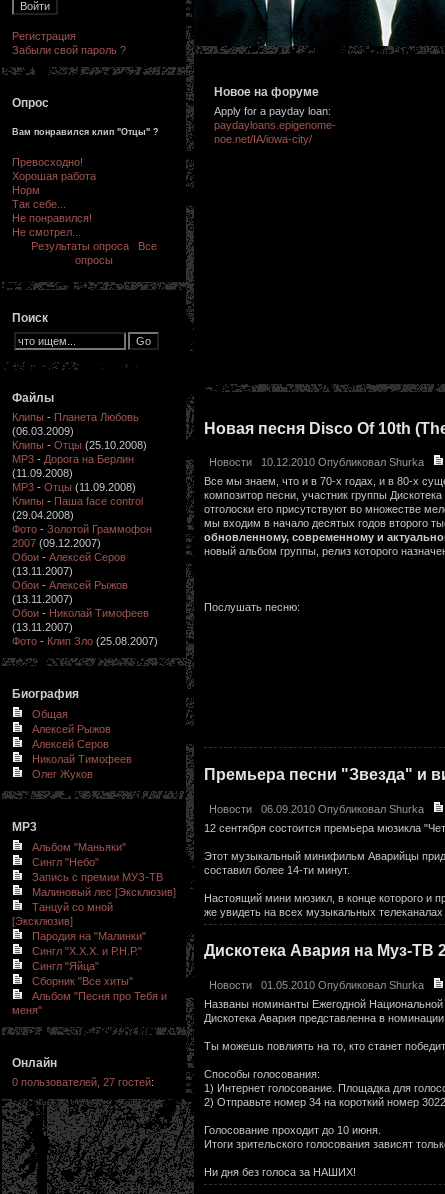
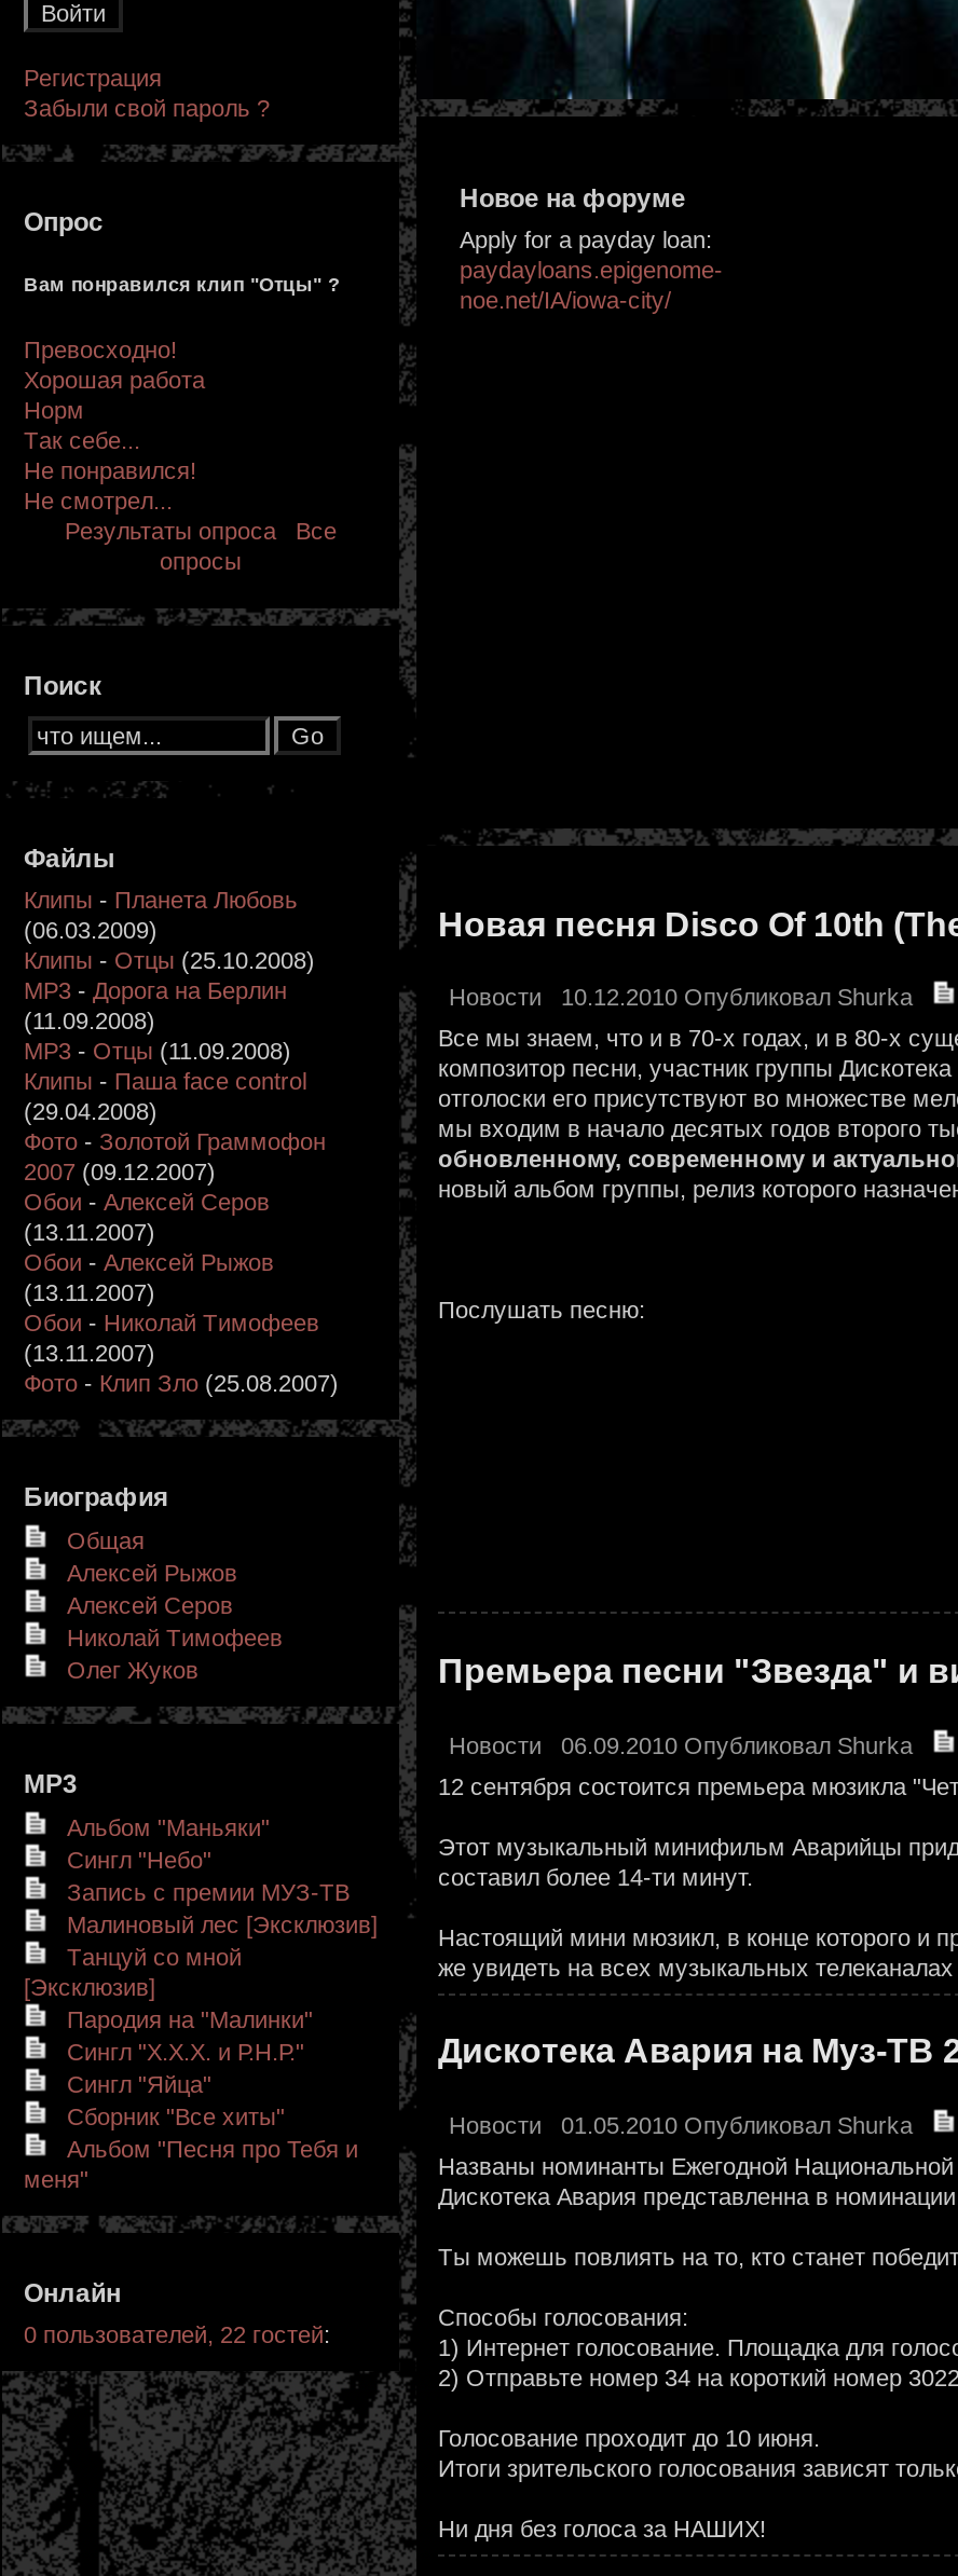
[12,1076,154,1088] 0 пользователей, 27 гостей: -> [24,2321,330,2347] 0 пользователей, 22 гостей:

